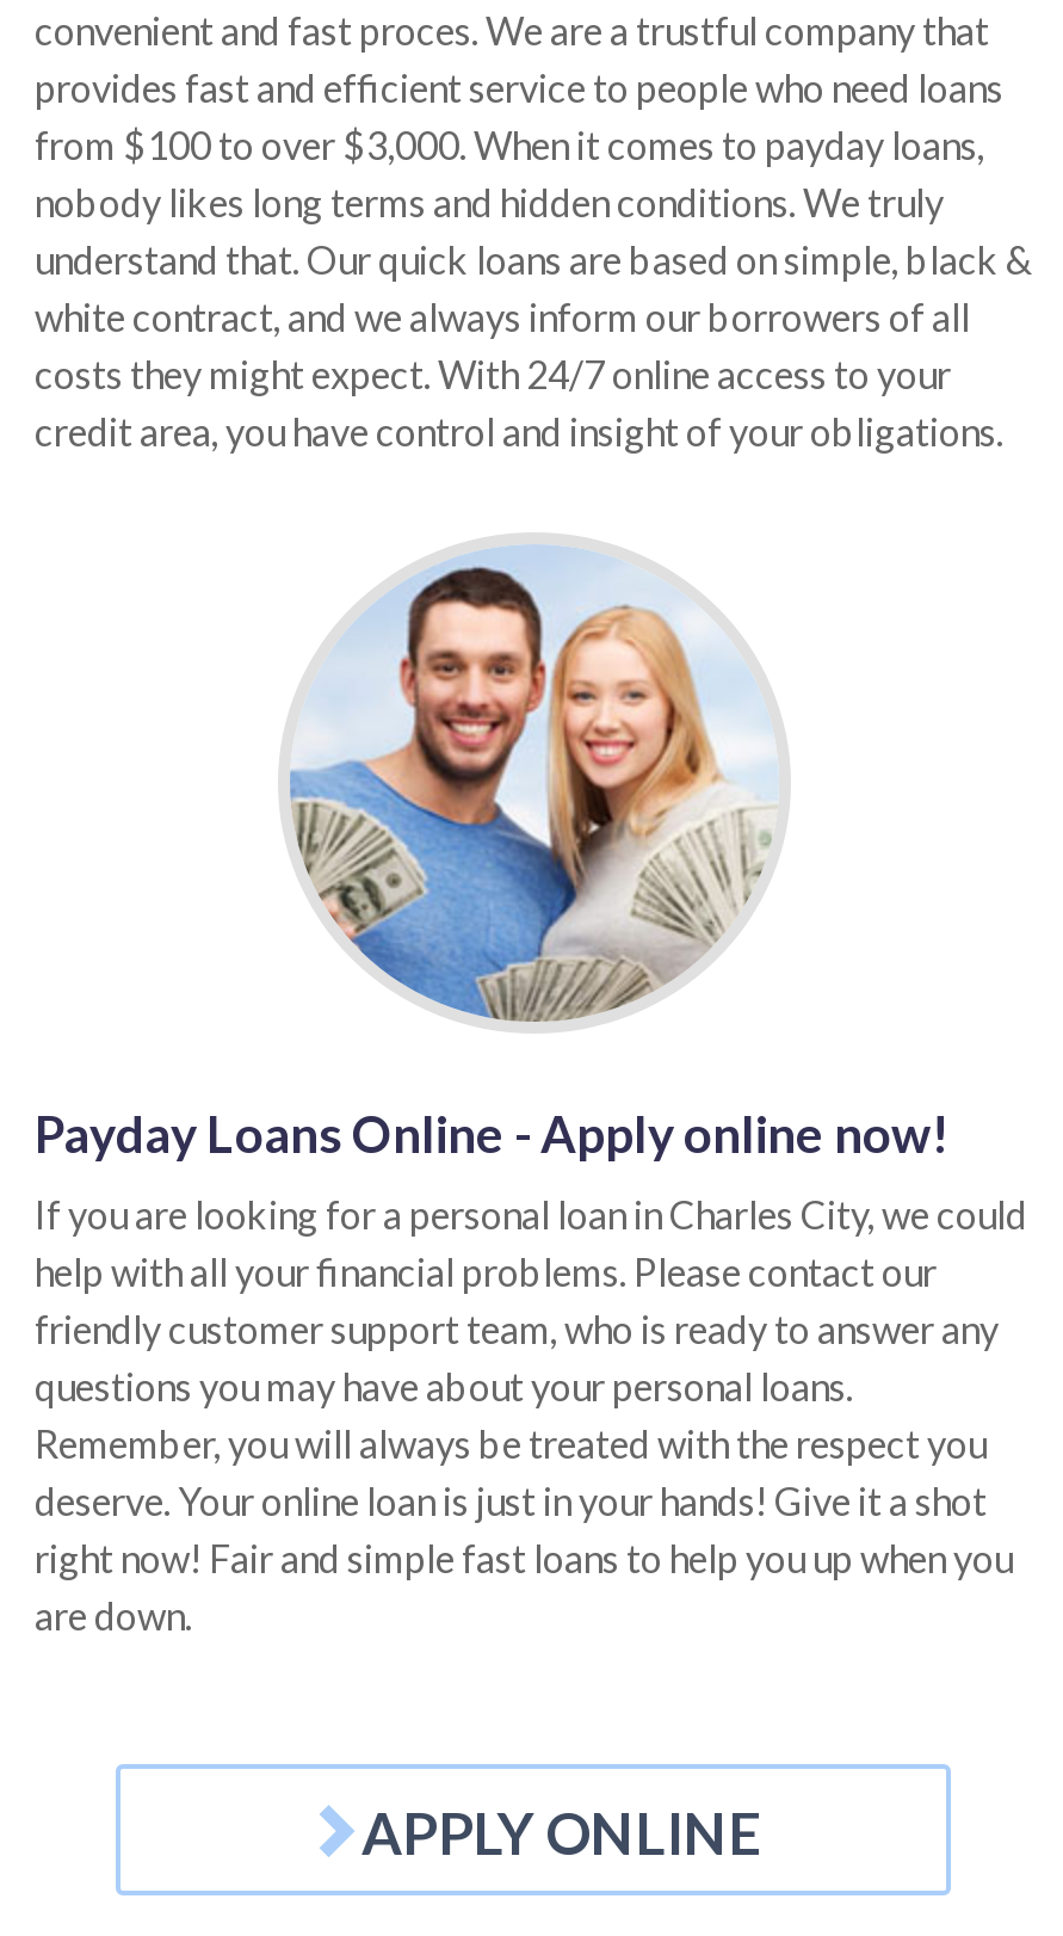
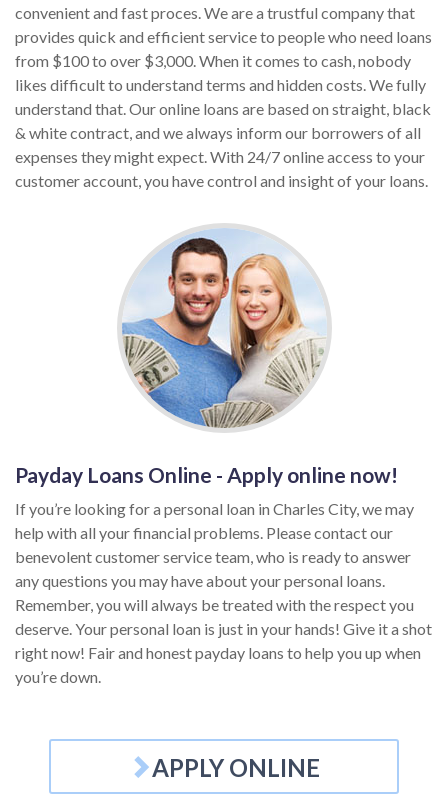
[35,64,1032,454] provides fast and efficient service to people who need loans | from $100 to over $3,000. When it comes to payday loans, | nobody likes long terms and hidden conditions. We truly | understand that. Our quick loans are based on simple, black & | white contract, and we always inform our borrowers of all | costs they might expect. With 24/7 online access to your | credit area, you have control and insight of your obligations. -> [15,27,432,190] provides quick and efficient service to people who need loans | from $100 to over $3,000. When it comes to cash, nobody | likes difficult to understand terms and hidden costs. We fully | understand that. Our online loans are based on straight, black | & white contract, and we always inform our borrowers of all | expenses they might expect. With 24/7 online access to your | customer account, you have control and insight of your loans.
[35,1191,1027,1237] If you are looking for a personal loan in Charles City, we could -> [15,499,414,518] If you’re looking for a personal loan in Charles City, we may
[35,1306,999,1408] friendly customer support team, who is ready to answer any | questions you may have about your personal loans. -> [15,547,411,590] benevolent customer service team, who is ready to answer | any questions you may have about your personal loans.
[35,1478,1013,1638] deserve. Your online loan is just in your hands! Give it a shot | right now! Fair and simple fast loans to help you up when you | are down. -> [15,619,432,686] deserve. Your personal loan is just in your hands! Give it a shot | right now! Fair and honest payday loans to help you up when | you’re down.

